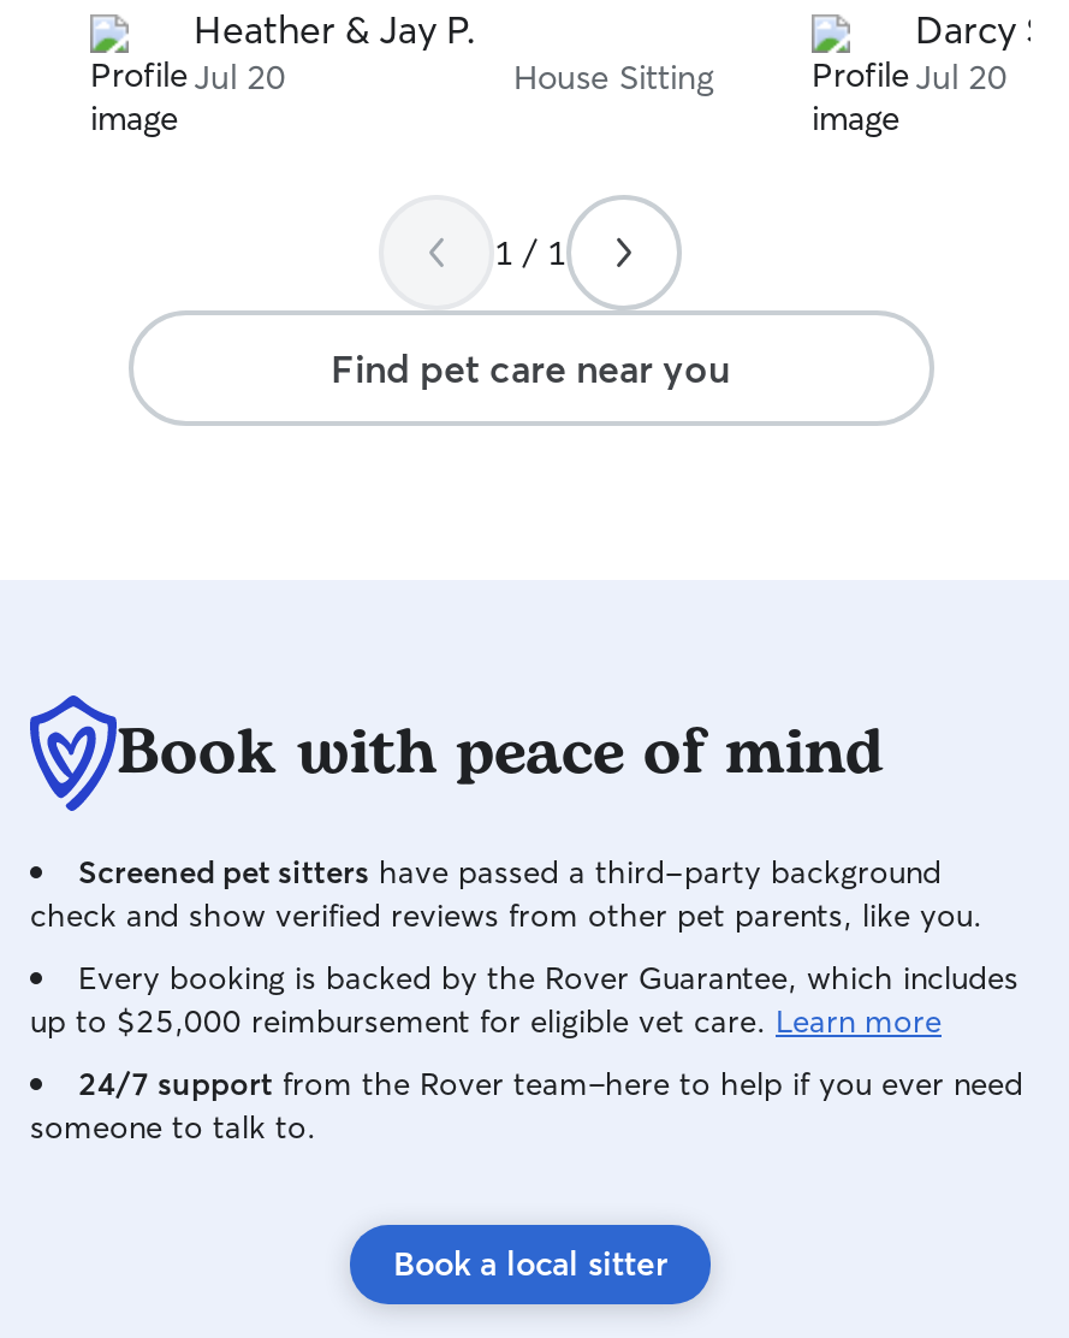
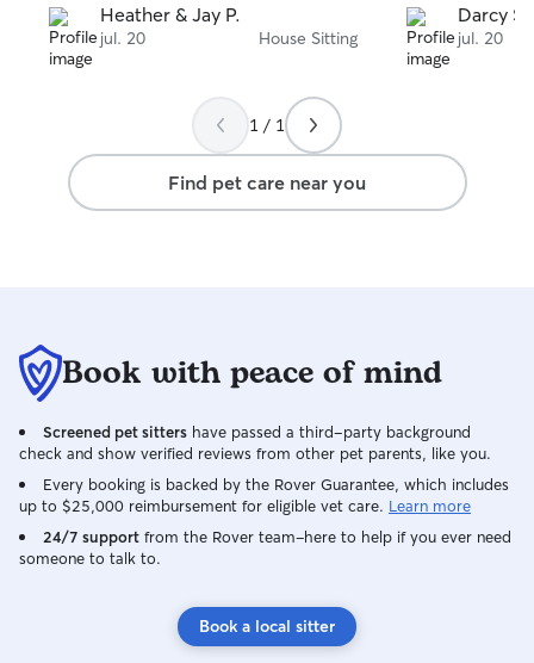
[194,55,285,99] Jul 20 -> [100,27,145,49] jul. 20
[915,55,1006,99] Jul 20 -> [458,27,503,49] jul. 20

